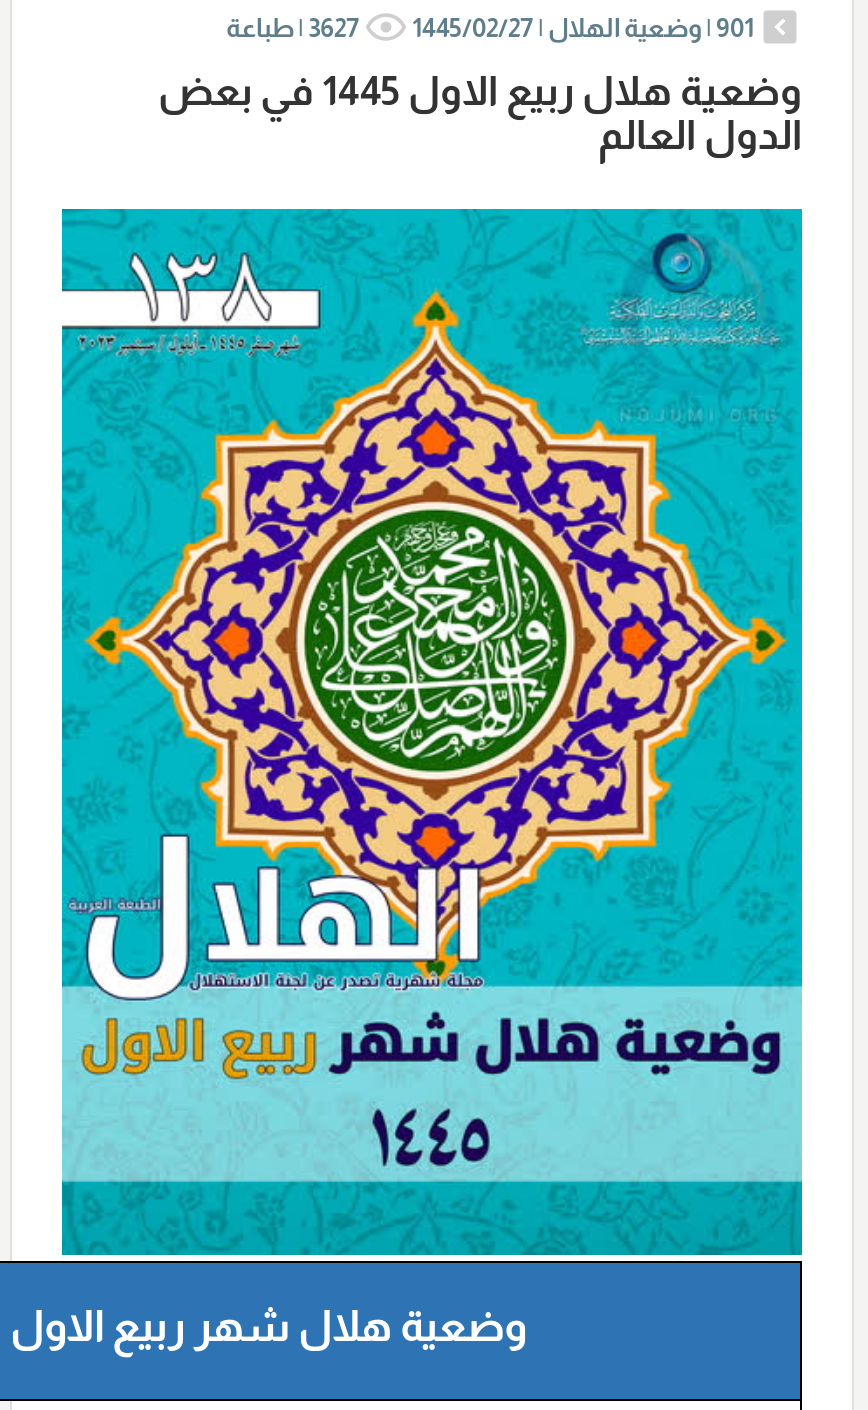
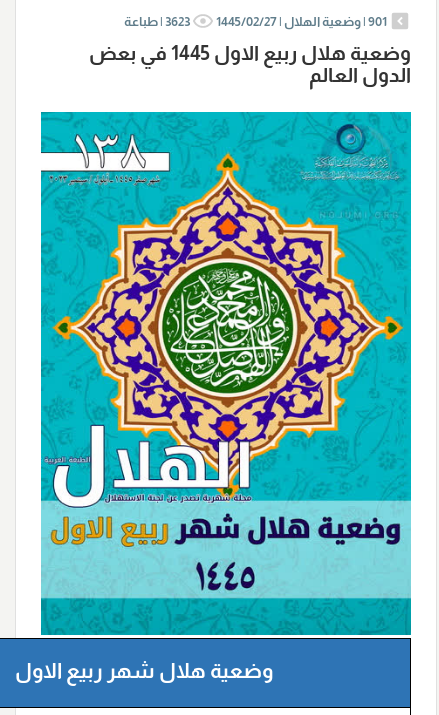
[308,13,360,43] 3627 -> [165,14,190,29] 3623

